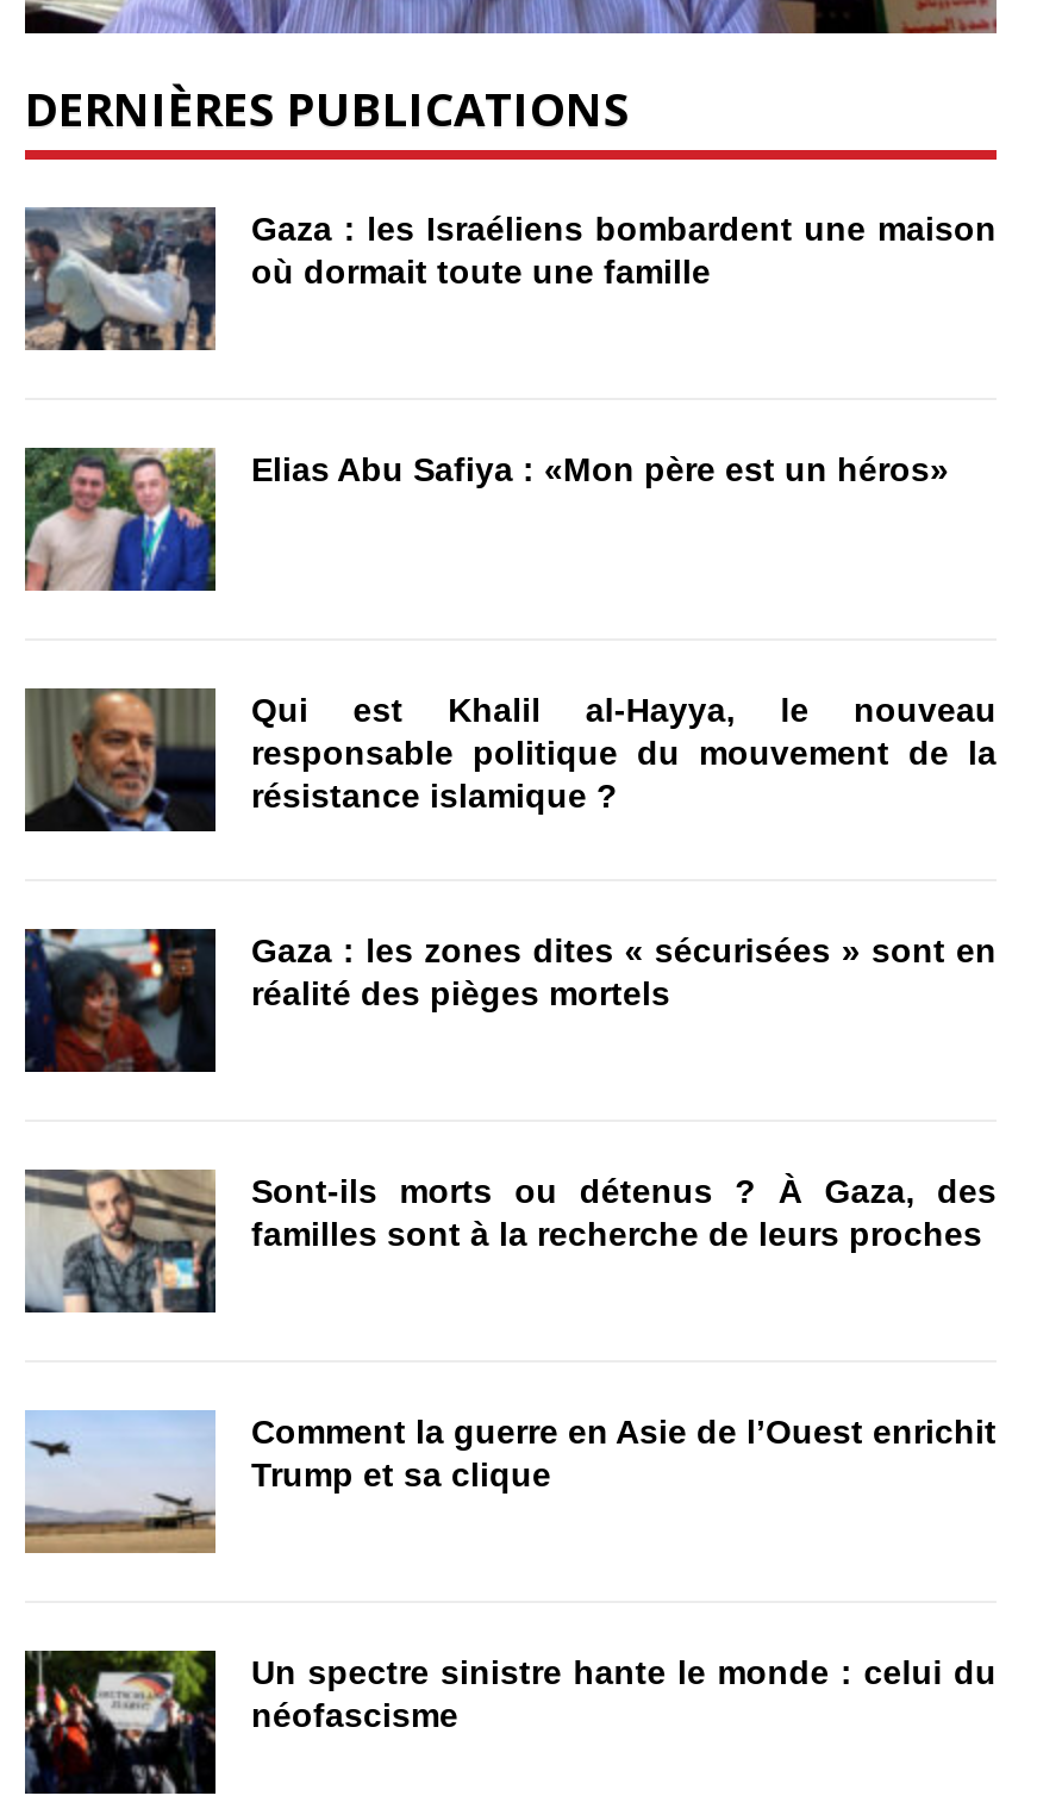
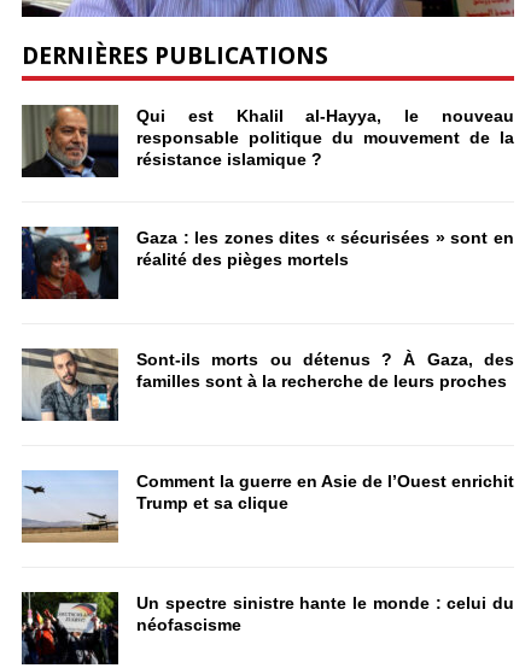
[25,207,997,353] [image] | Gaza : les Israéliens bombardent une maison | où dormait toute une famille -> none
[23,448,949,593] [image] | Elias Abu Safiya : «Mon père est un héros» -> none

